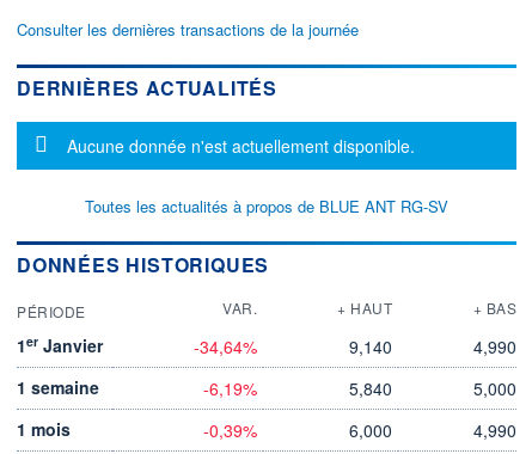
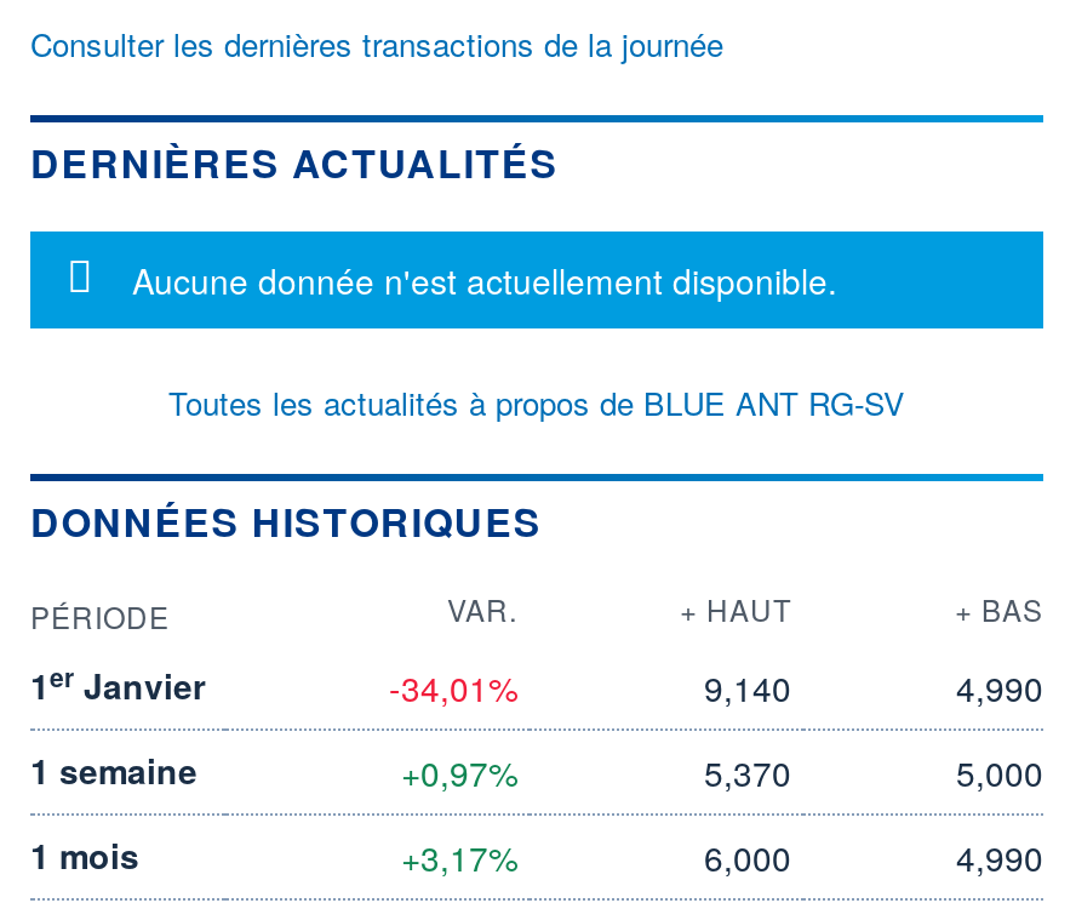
[194,335,257,358] -34,64% -> [389,663,517,711] -34,01%
[203,376,257,400] -6,19% -> [401,748,517,796] +0,97%
[349,376,392,400] 5,840 -> [704,748,791,796] 5,370
[203,418,257,442] -0,39% -> [401,833,517,881] +3,17%

